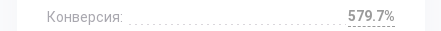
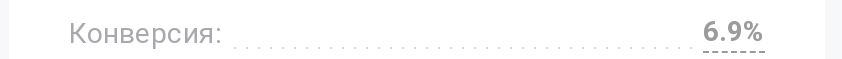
[348,8,395,24] 579.7% -> [703,15,765,47] 6.9%

